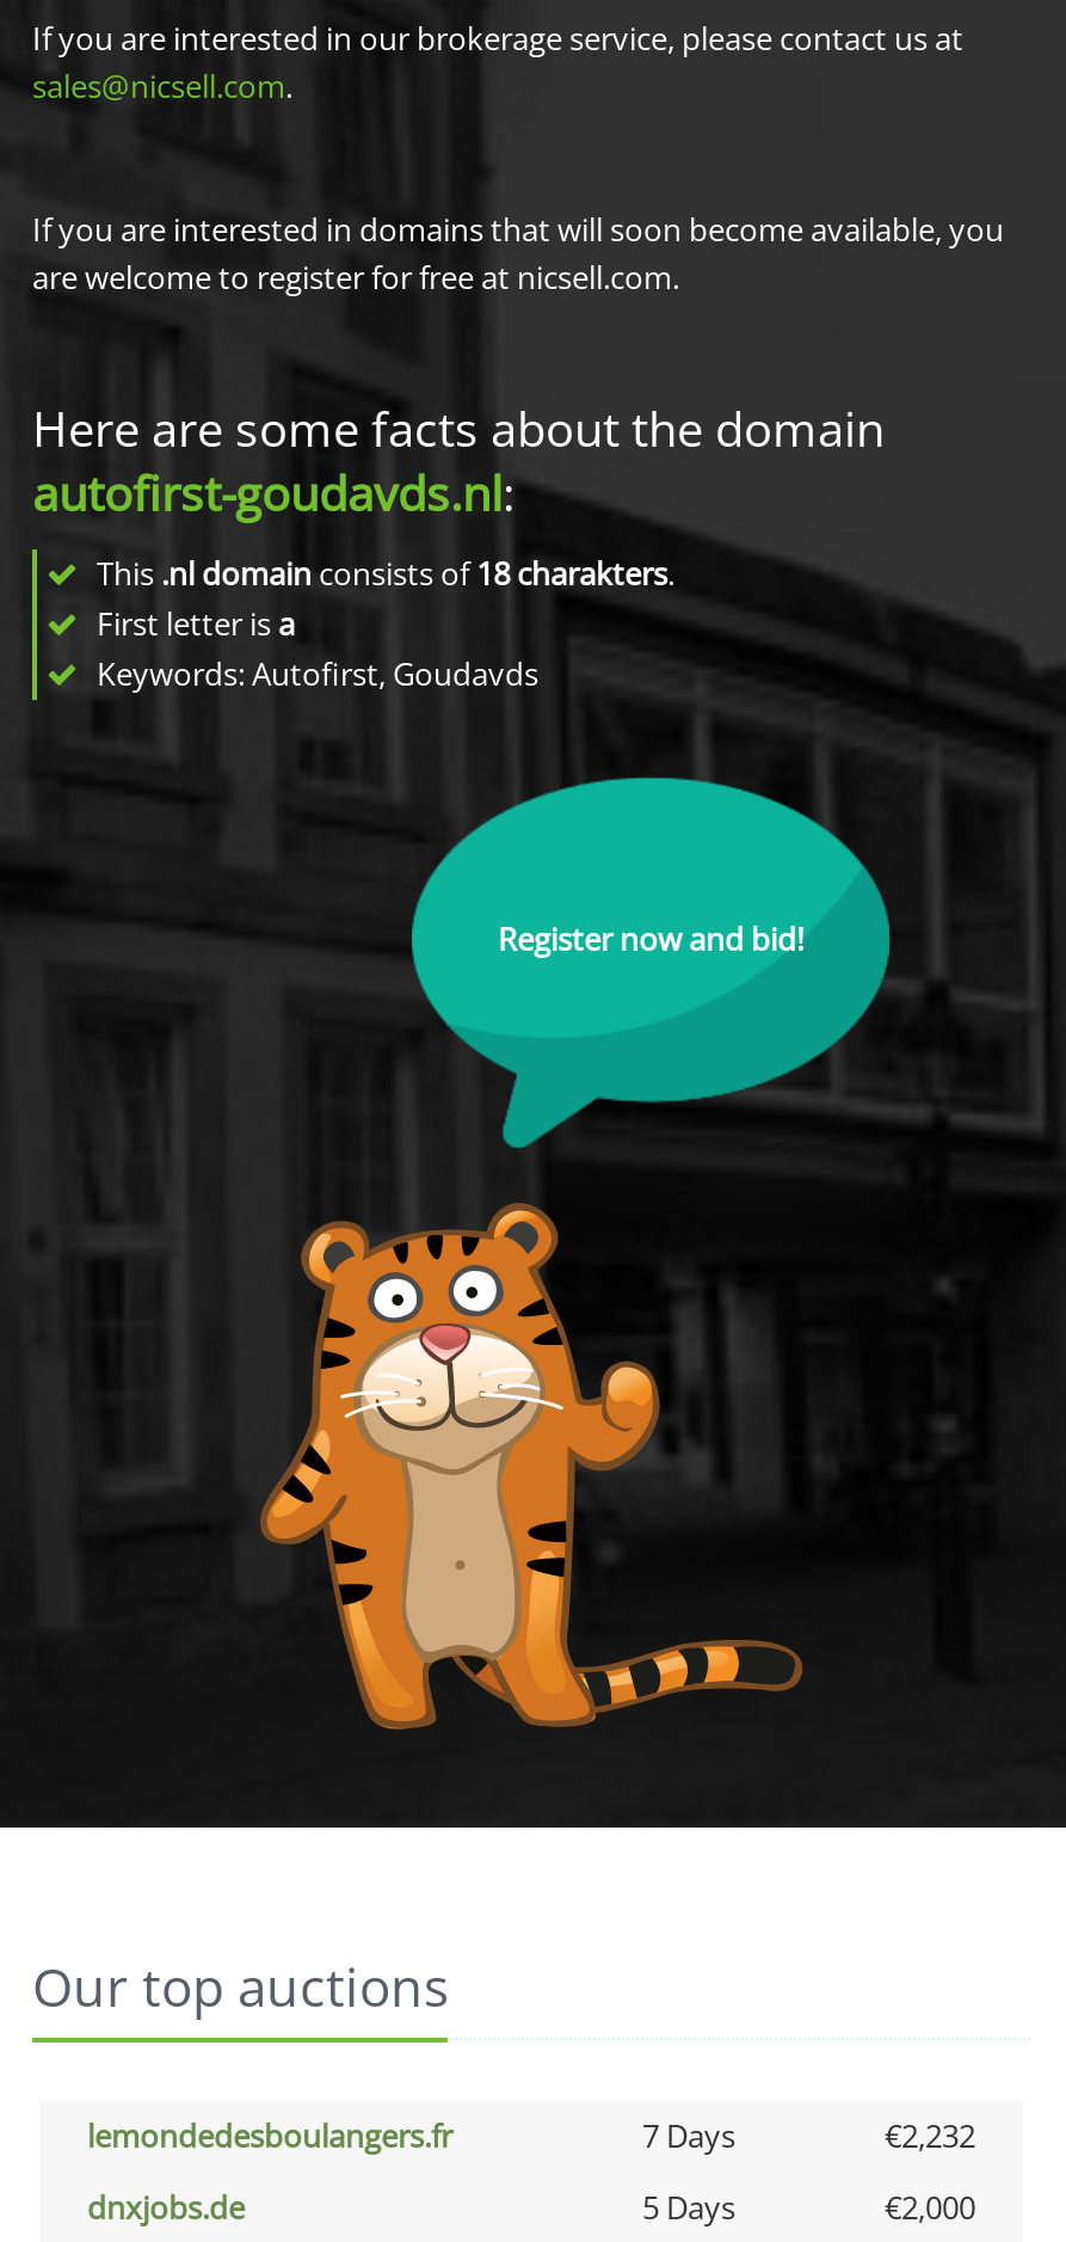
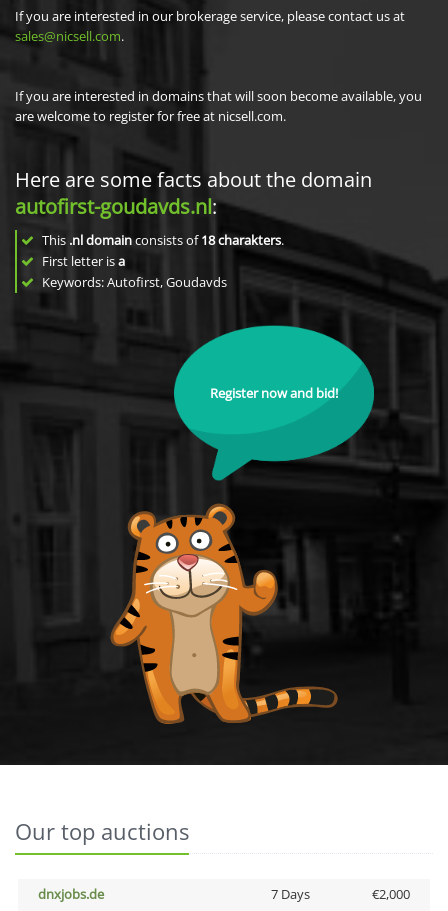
[87,2114,975,2157] lemondedesboulangers.fr | 7 Days | €2,232 -> none
[642,2186,735,2229] 5 Days -> [270,885,309,903] 7 Days

